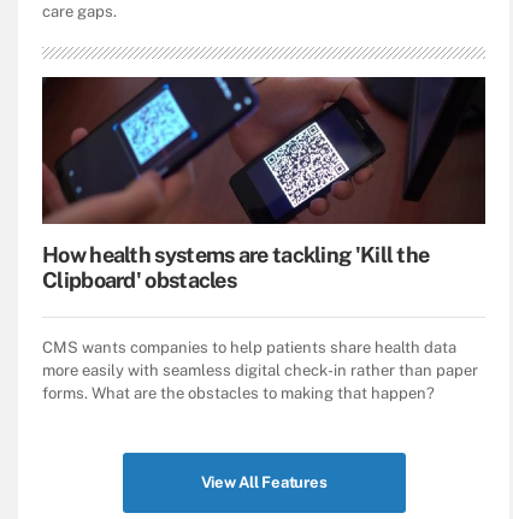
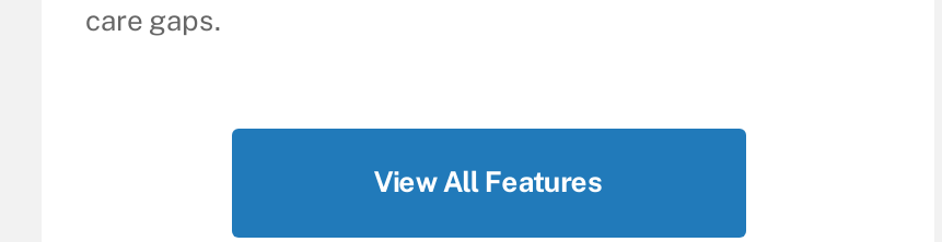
[41,76,487,402] [image] | How health systems are tackling 'Kill the | Clipboard' obstacles | CMS wants companies to help patients share health data | more easily with seamless digital check-in rather than paper | forms. What are the obstacles to making that happen? -> none

